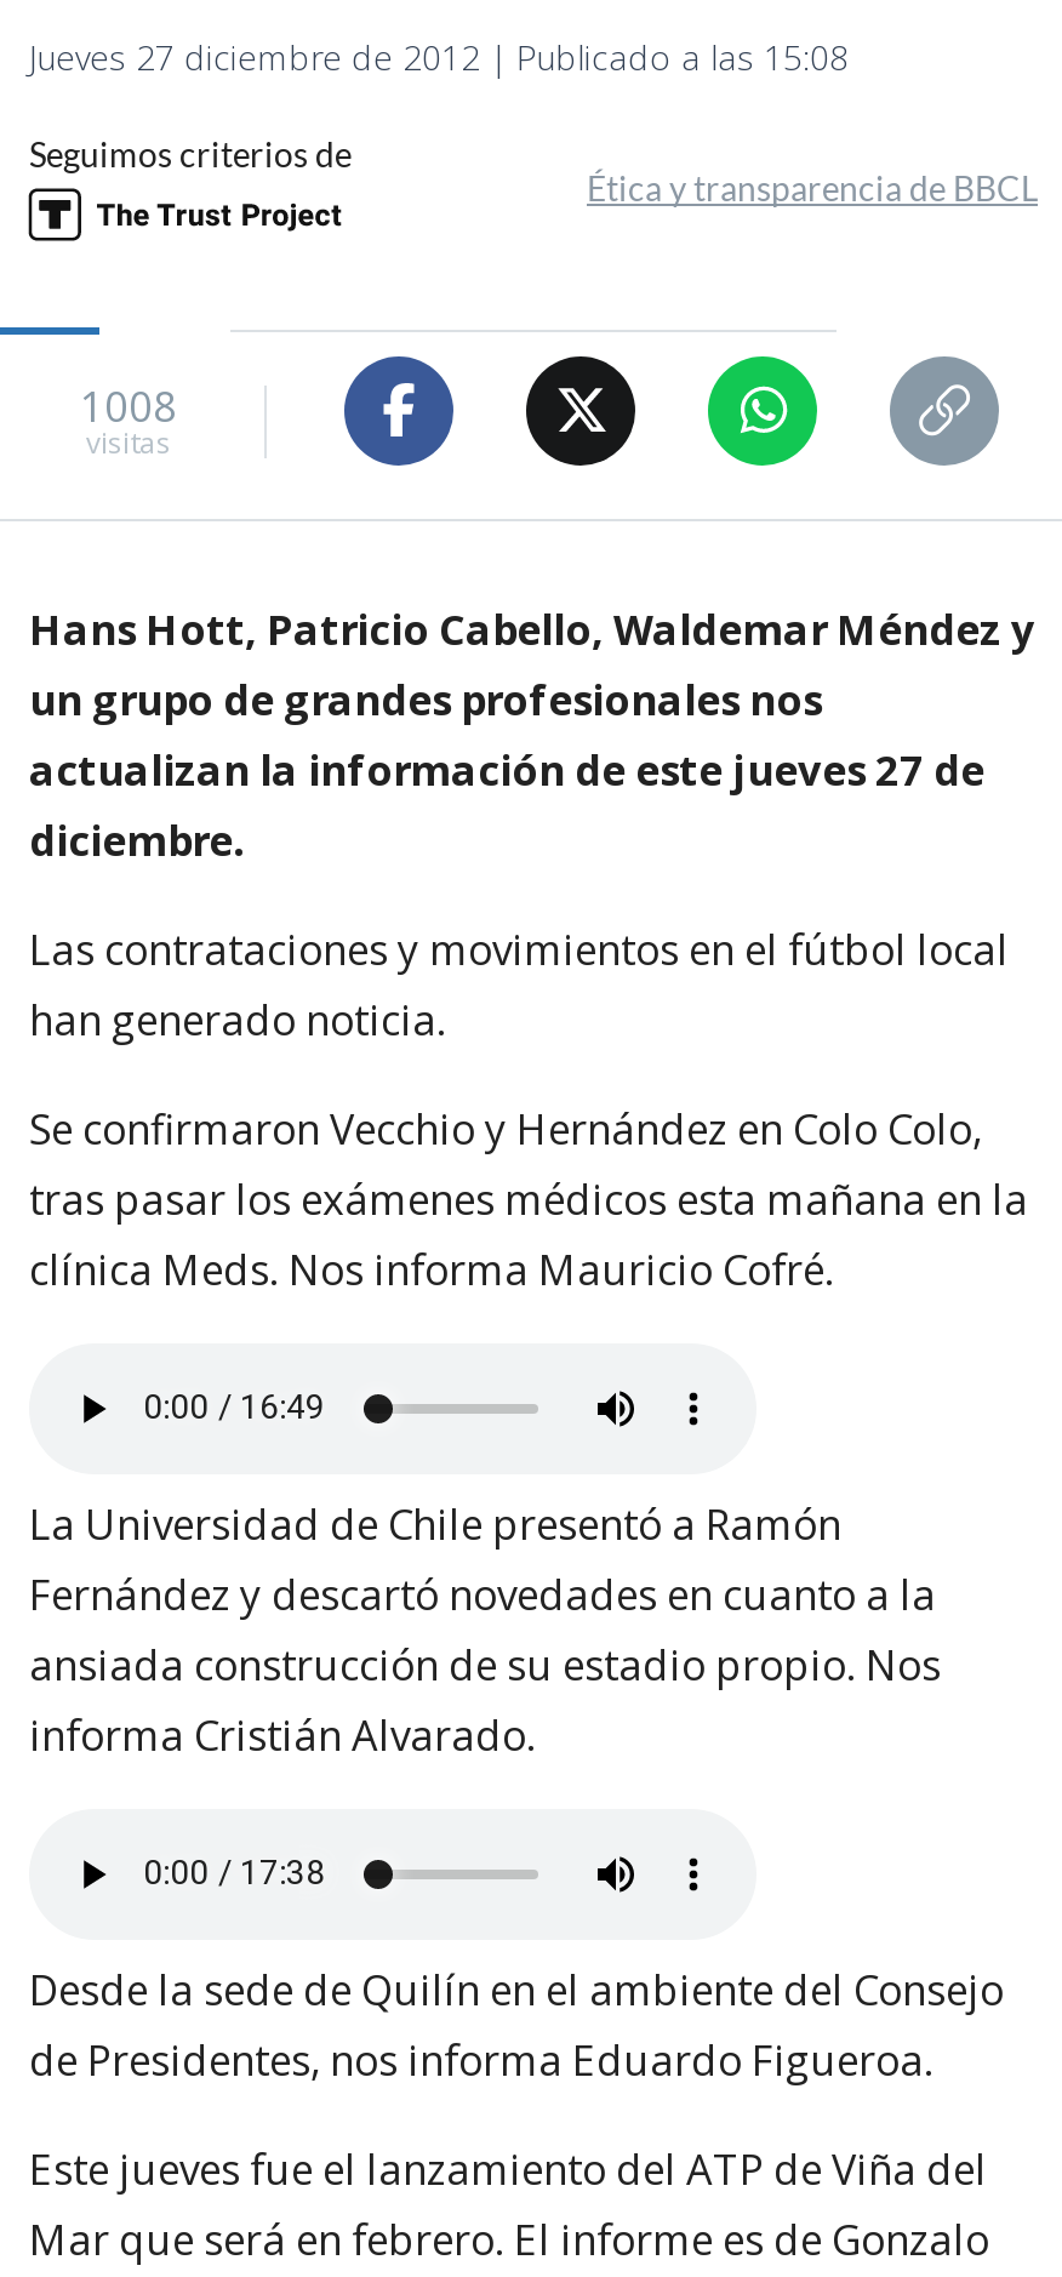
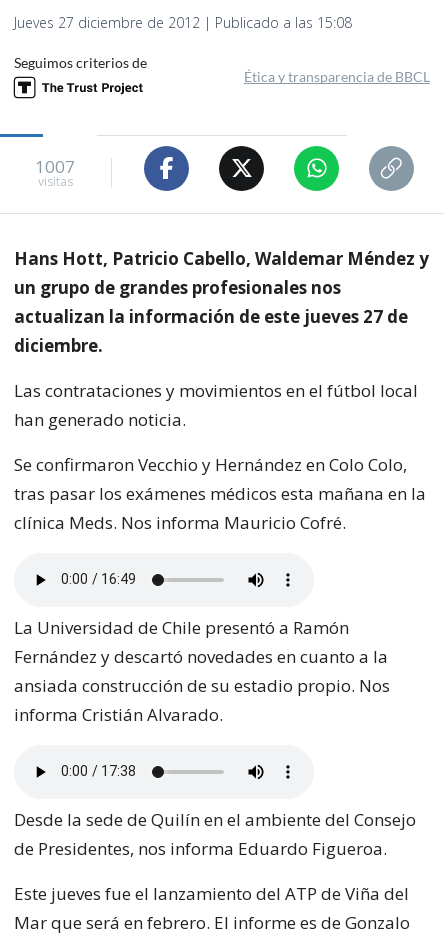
[80,379,177,435] 1008 -> [35,155,75,178] 1007

